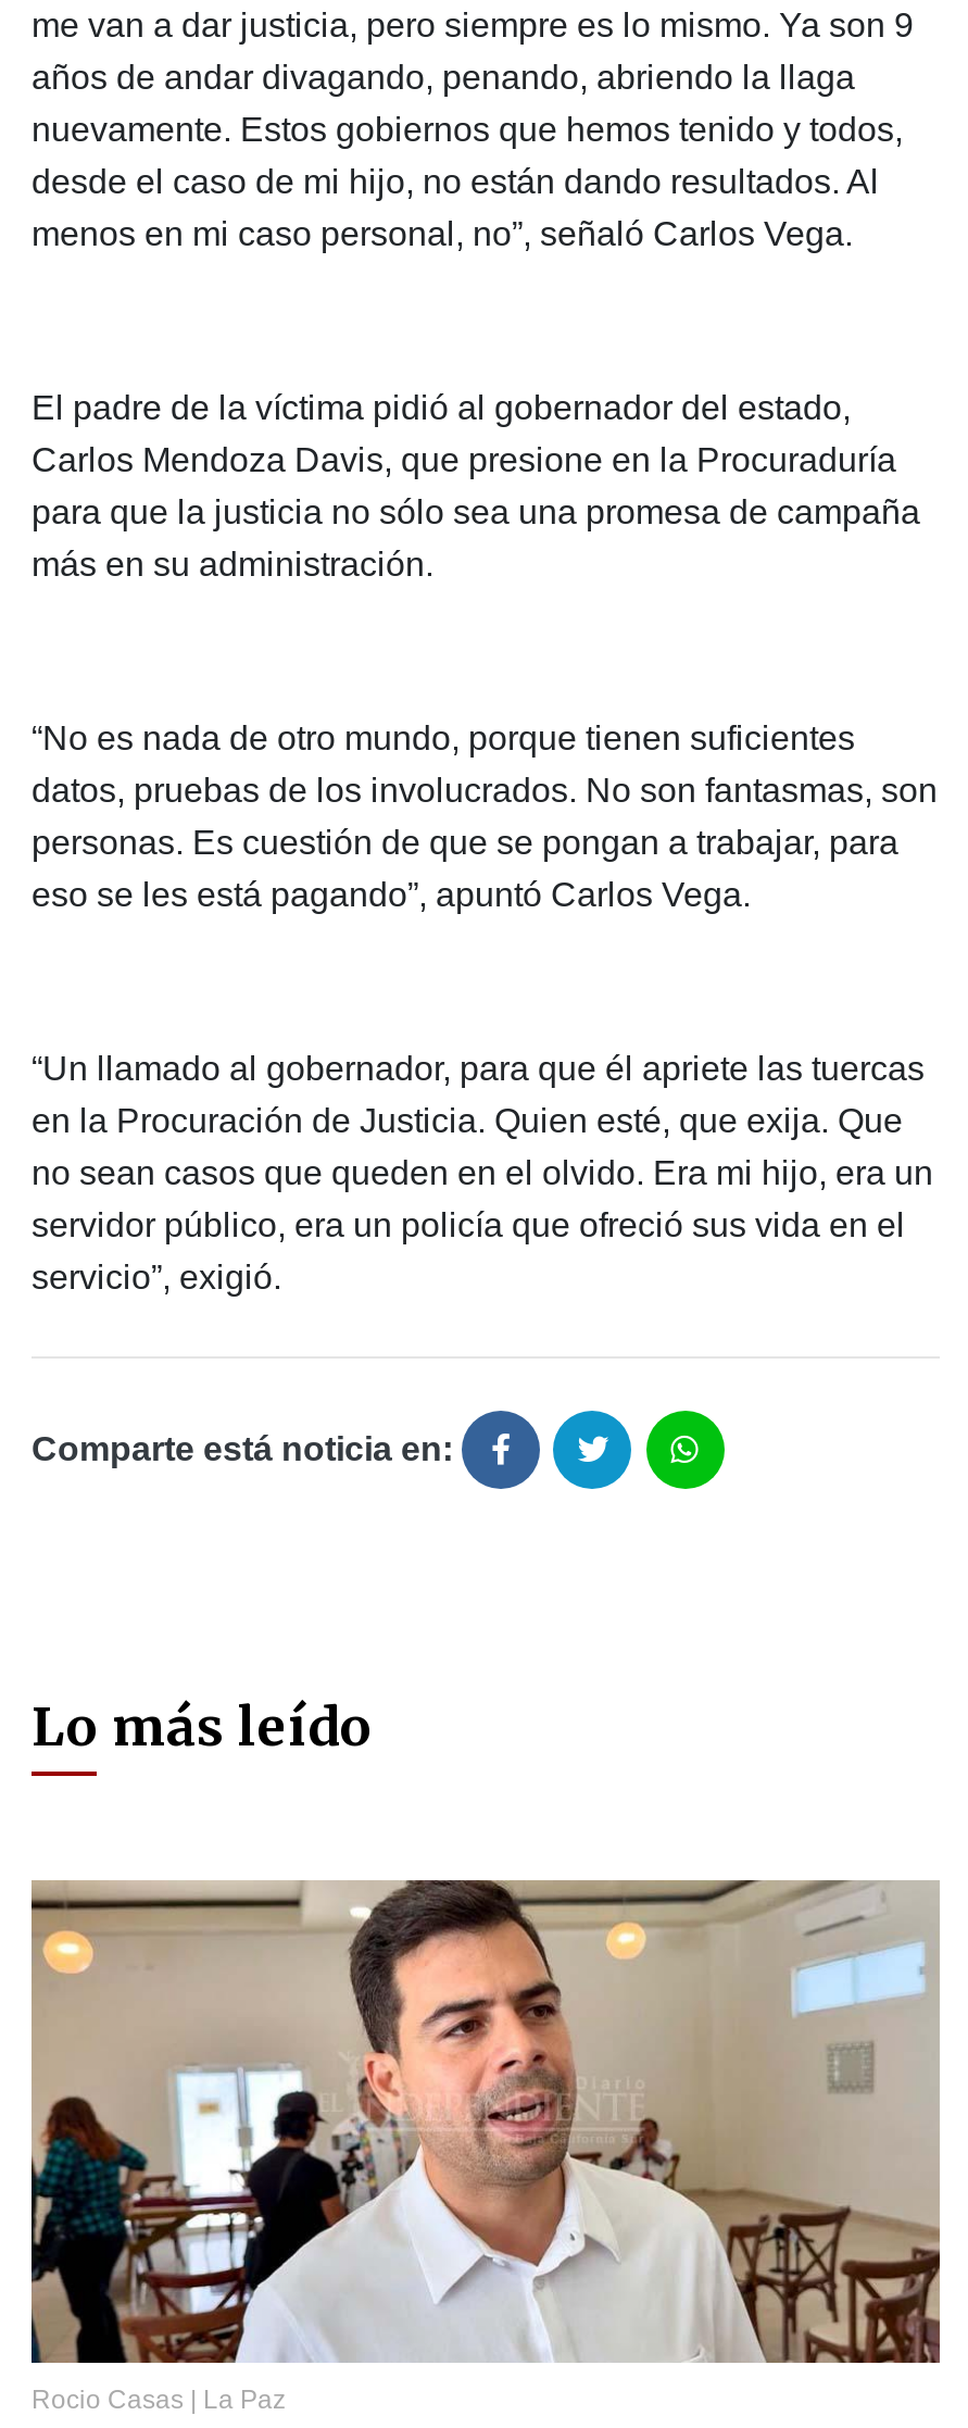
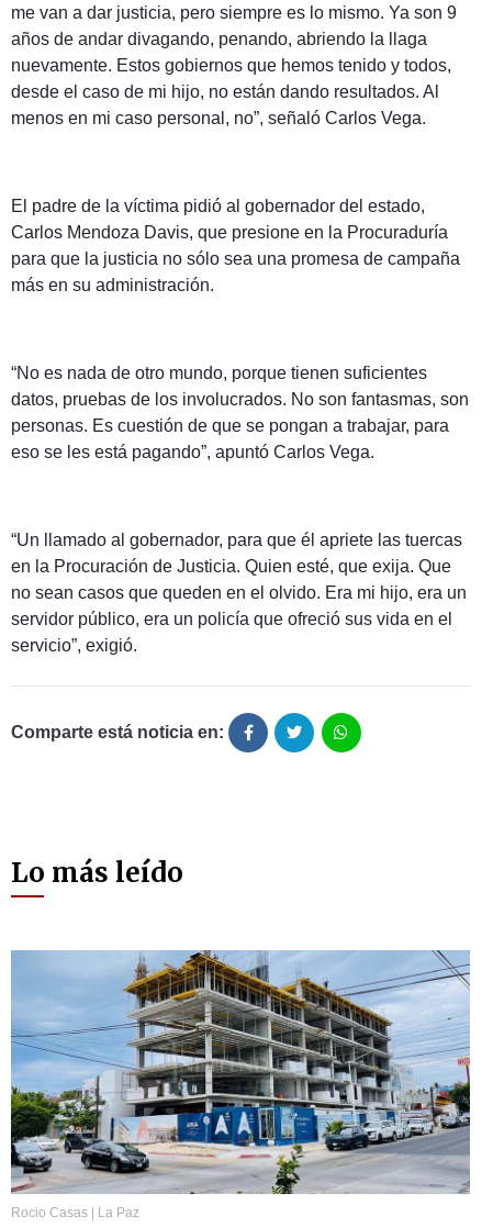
[29,1878,942,2365] [image] -> [10,950,470,1195] [image]

